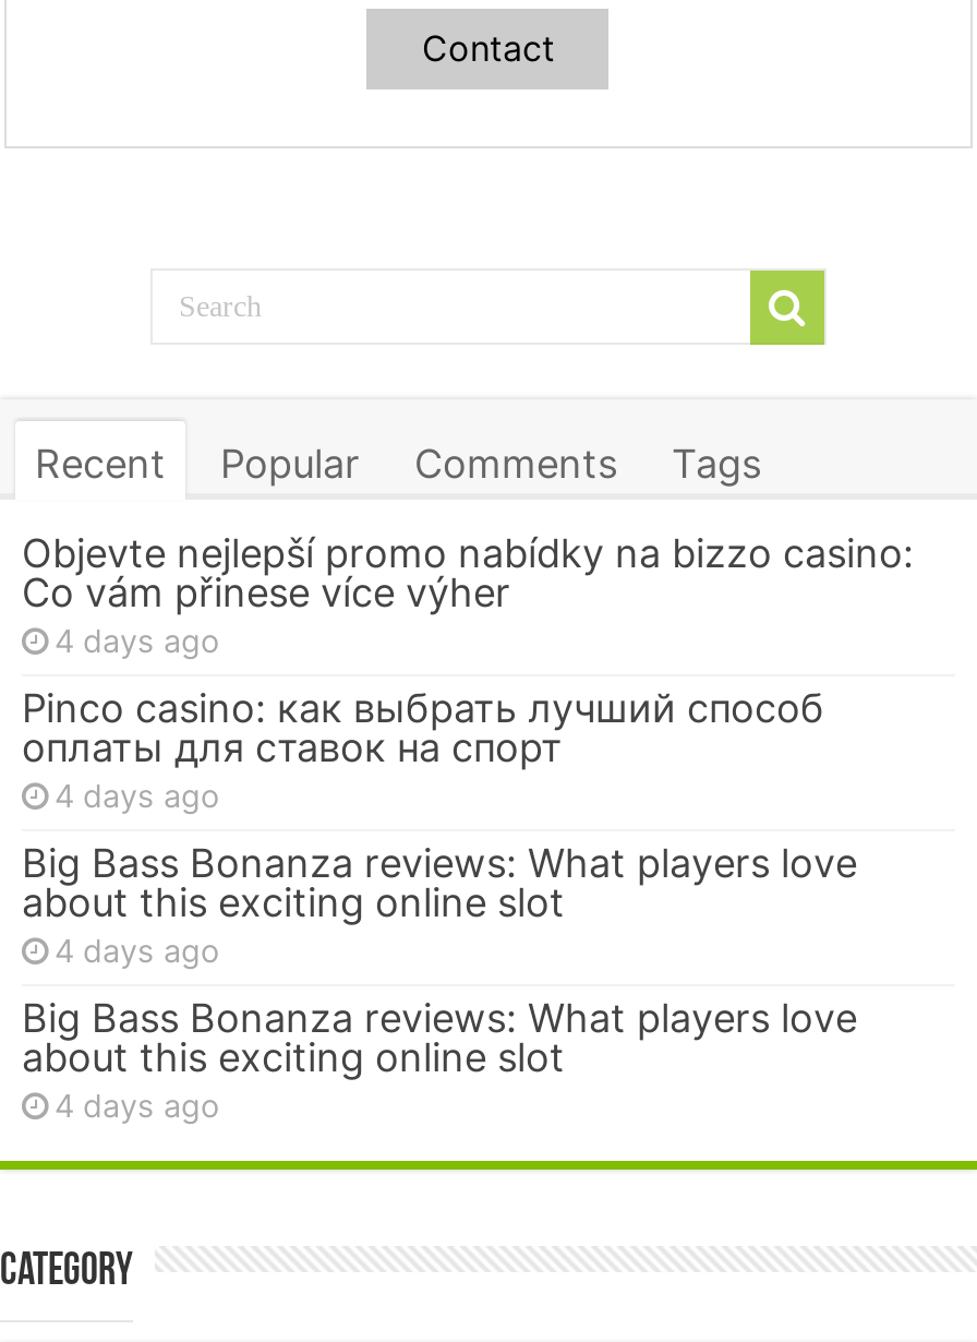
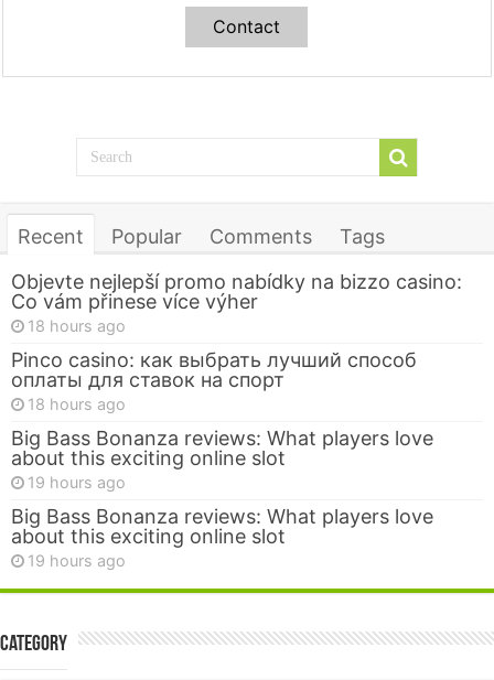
[55,622,220,659] 4 days ago -> [28,316,126,335] 18 hours ago
[55,777,220,814] 4 days ago -> [28,394,126,413] 18 hours ago
[55,932,220,969] 4 days ago -> [28,473,126,491] 19 hours ago
[55,1086,220,1124] 4 days ago -> [28,551,126,570] 19 hours ago

